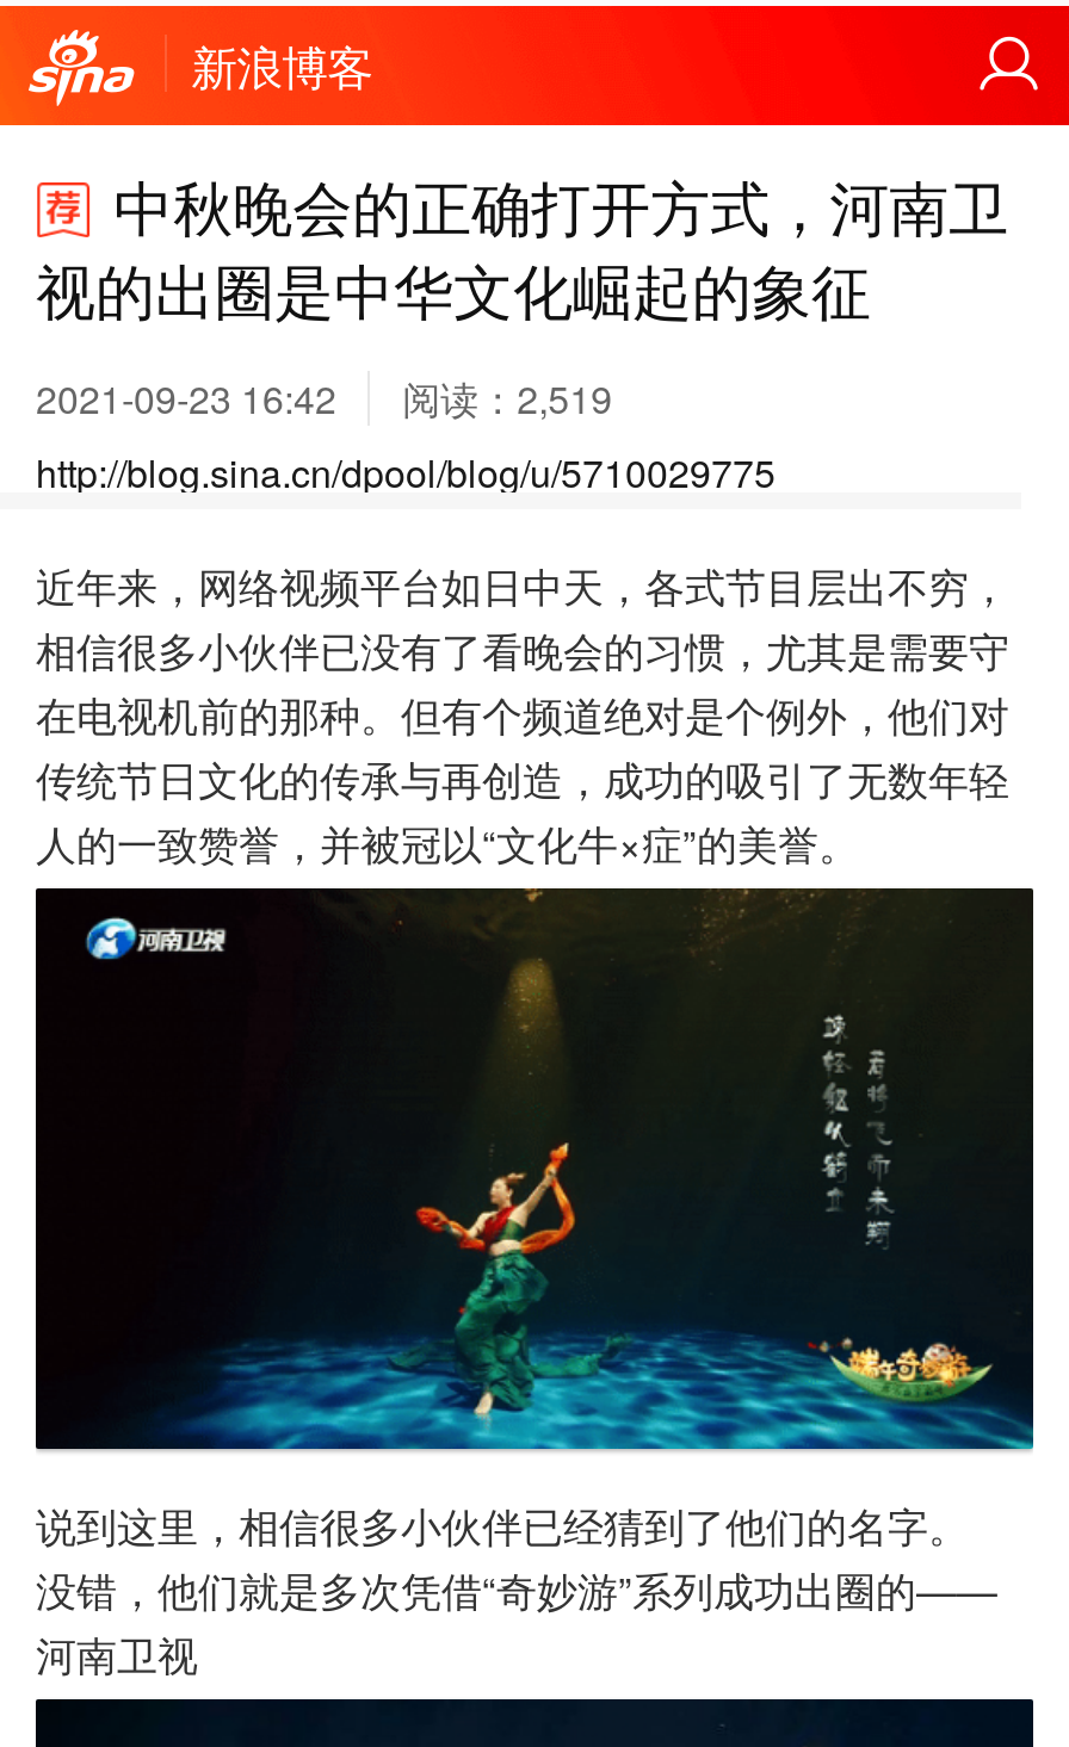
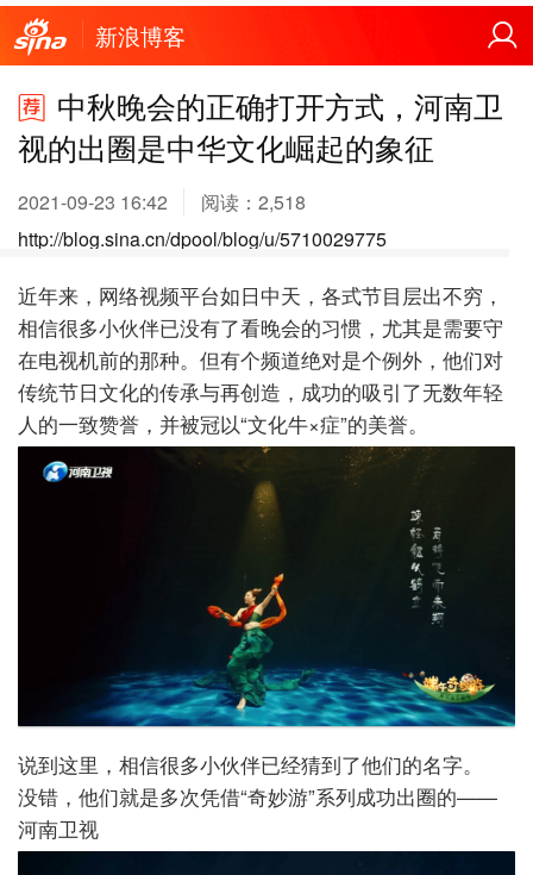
[36,371,612,426] 2021-09-23 16:42 阅读：2,519 -> [18,188,305,215] 2021-09-23 16:42 阅读：2,518

